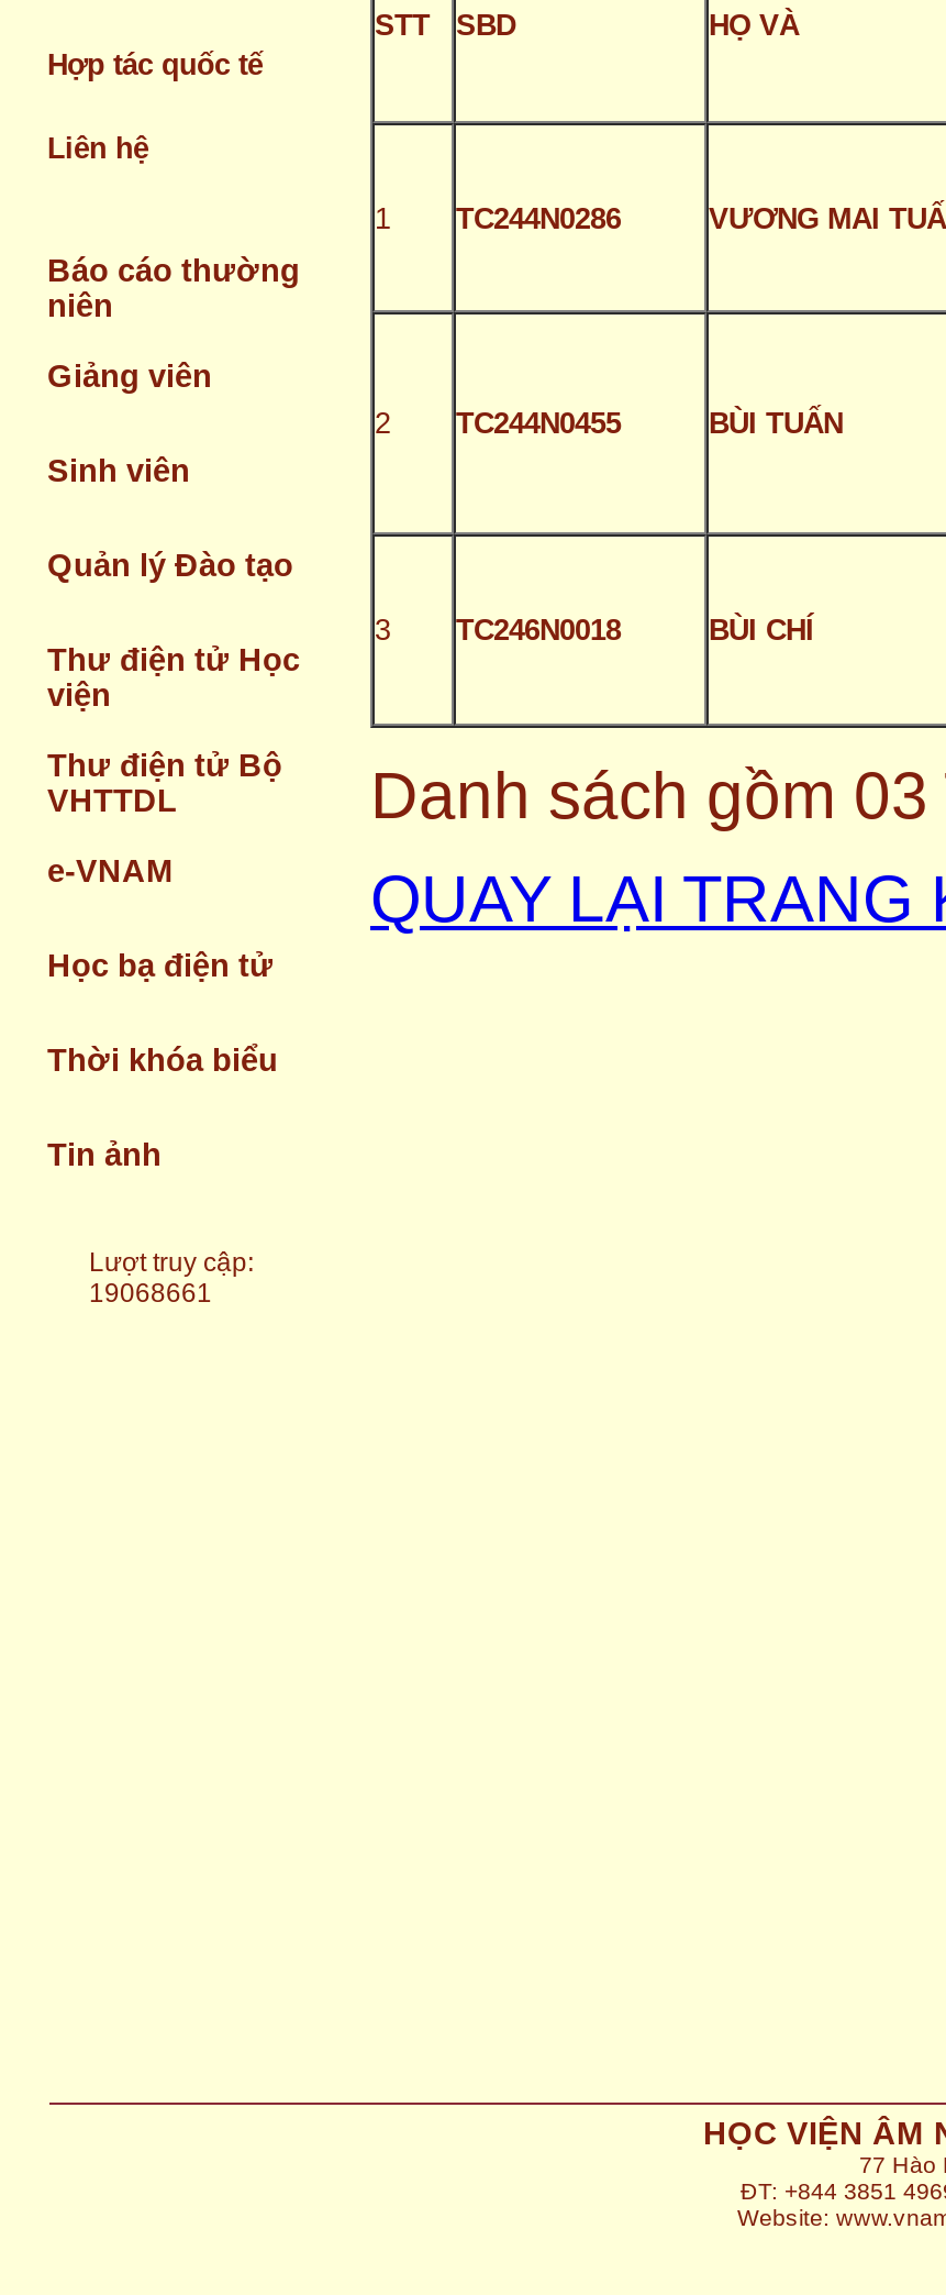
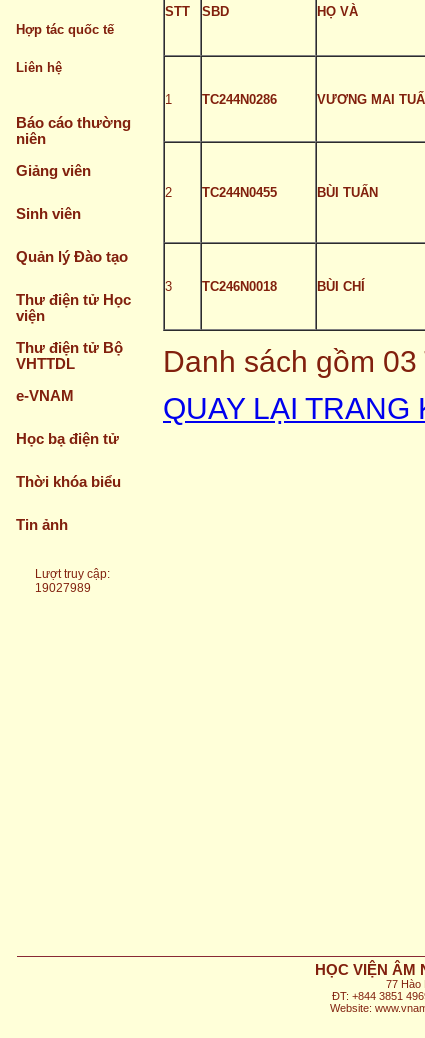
[89,1278,212,1309] 19068661 -> [35,581,91,595] 19027989

